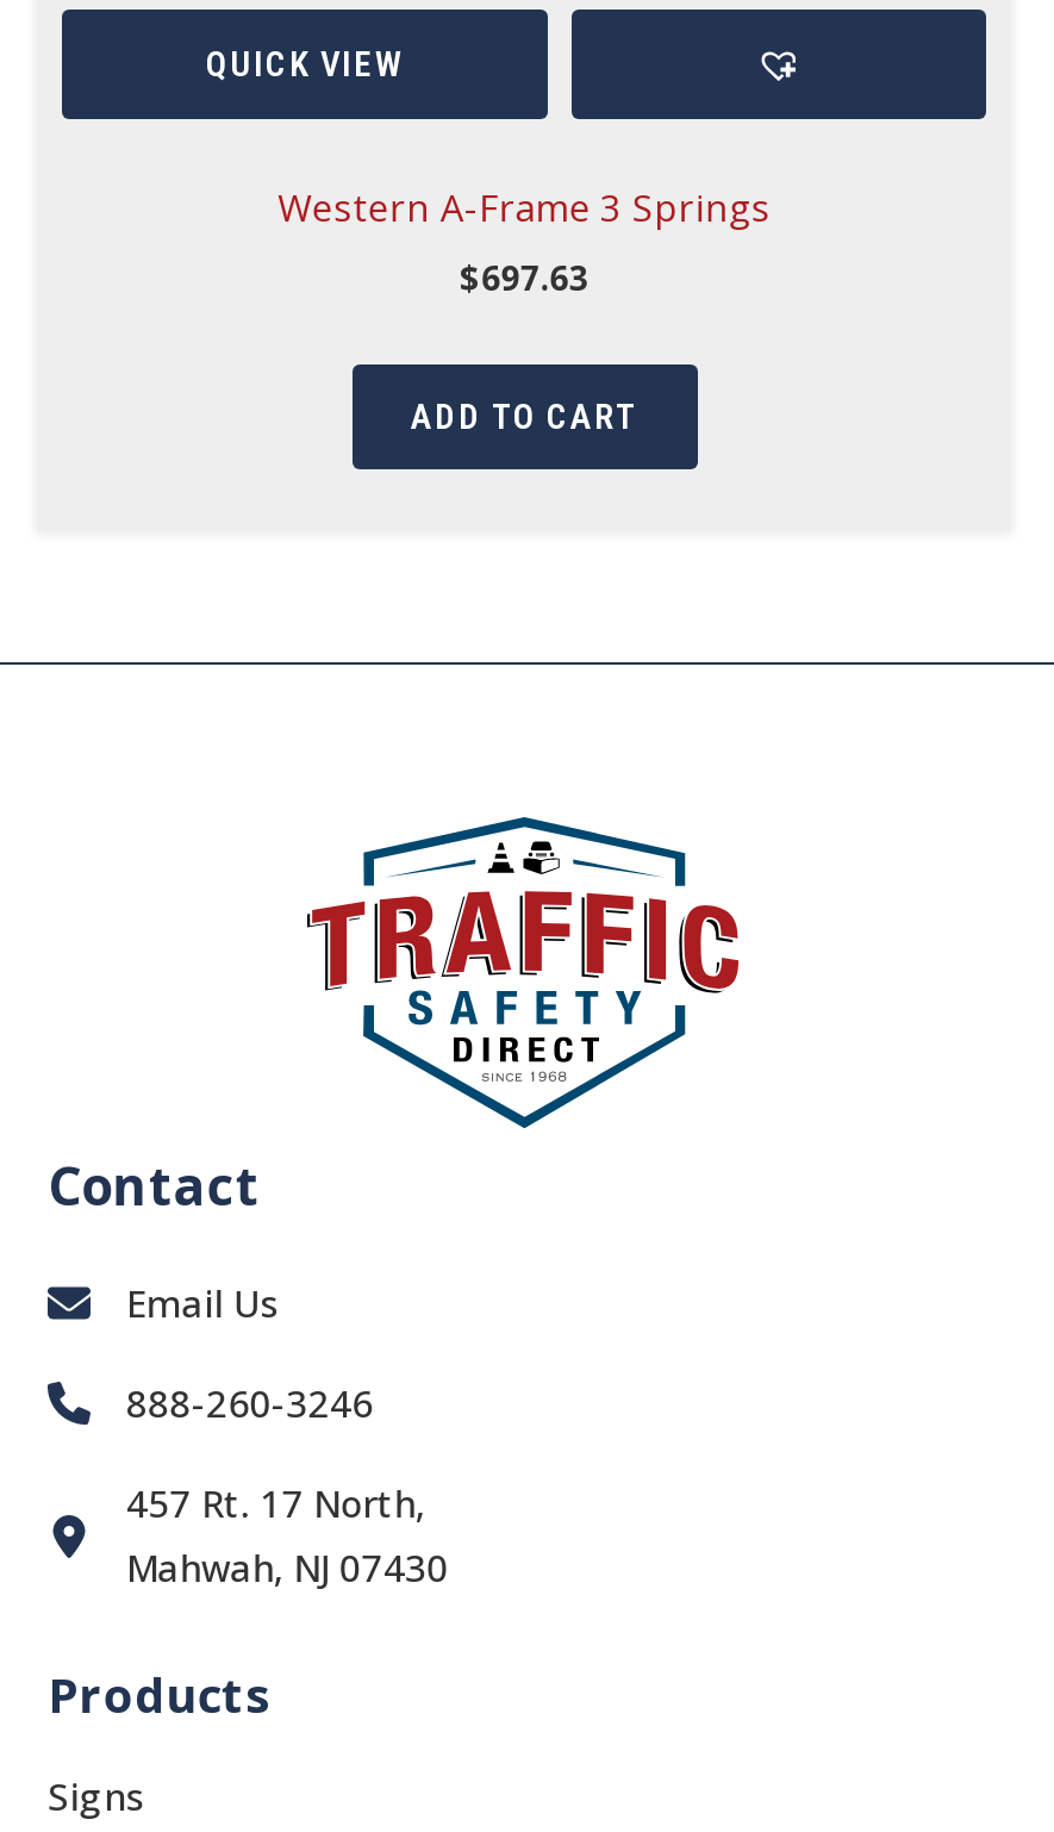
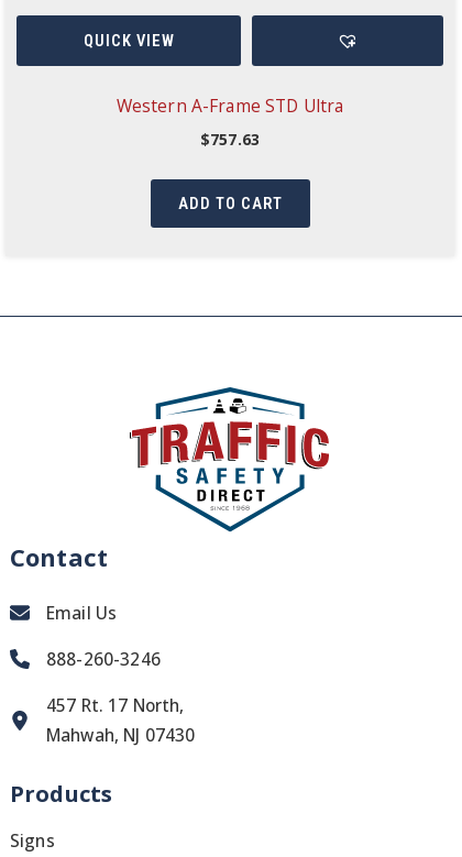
[278,180,770,232] Western A-Frame 3 Springs -> [116,94,344,118] Western A-Frame STD Ultra
[460,255,588,301] $697.63 -> [200,129,260,150] $757.63

